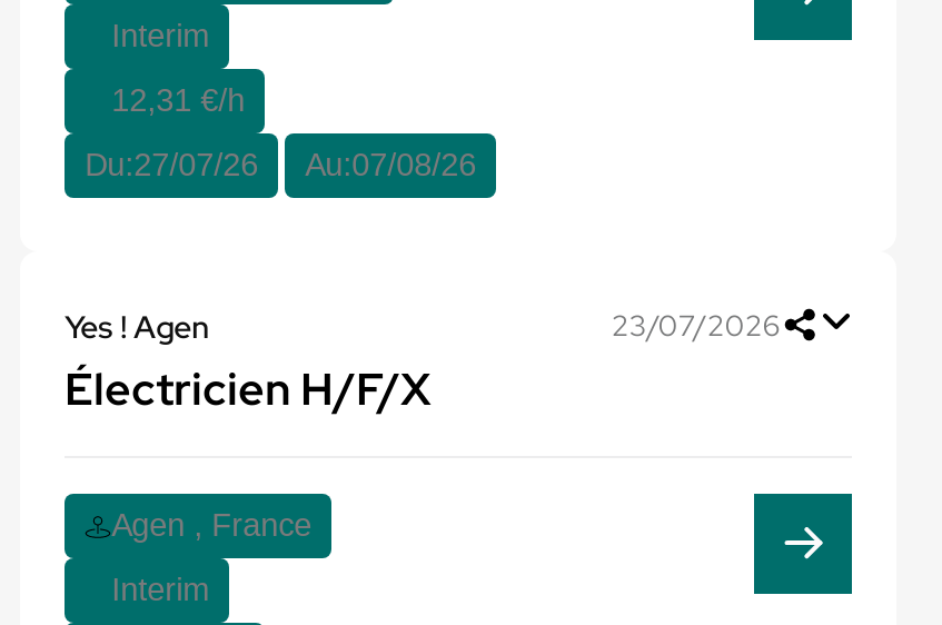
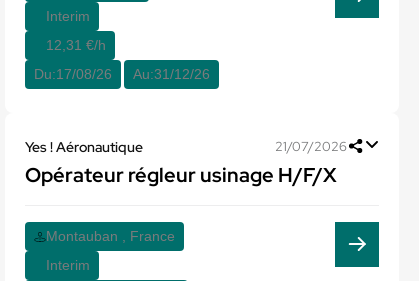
[85,147,476,182] Du:27/07/26 | Au:07/08/26 -> [34,66,210,82] Du:17/08/26 | Au:31/12/26
[65,307,781,418] Yes ! Agen | 23/07/2026 | Électricien H/F/X -> [25,138,347,188] Yes ! Aéronautique | 21/07/2026 | Opérateur régleur usinage H/F/X
[111,507,312,543] Agen , France -> [46,228,175,244] Montauban , France

